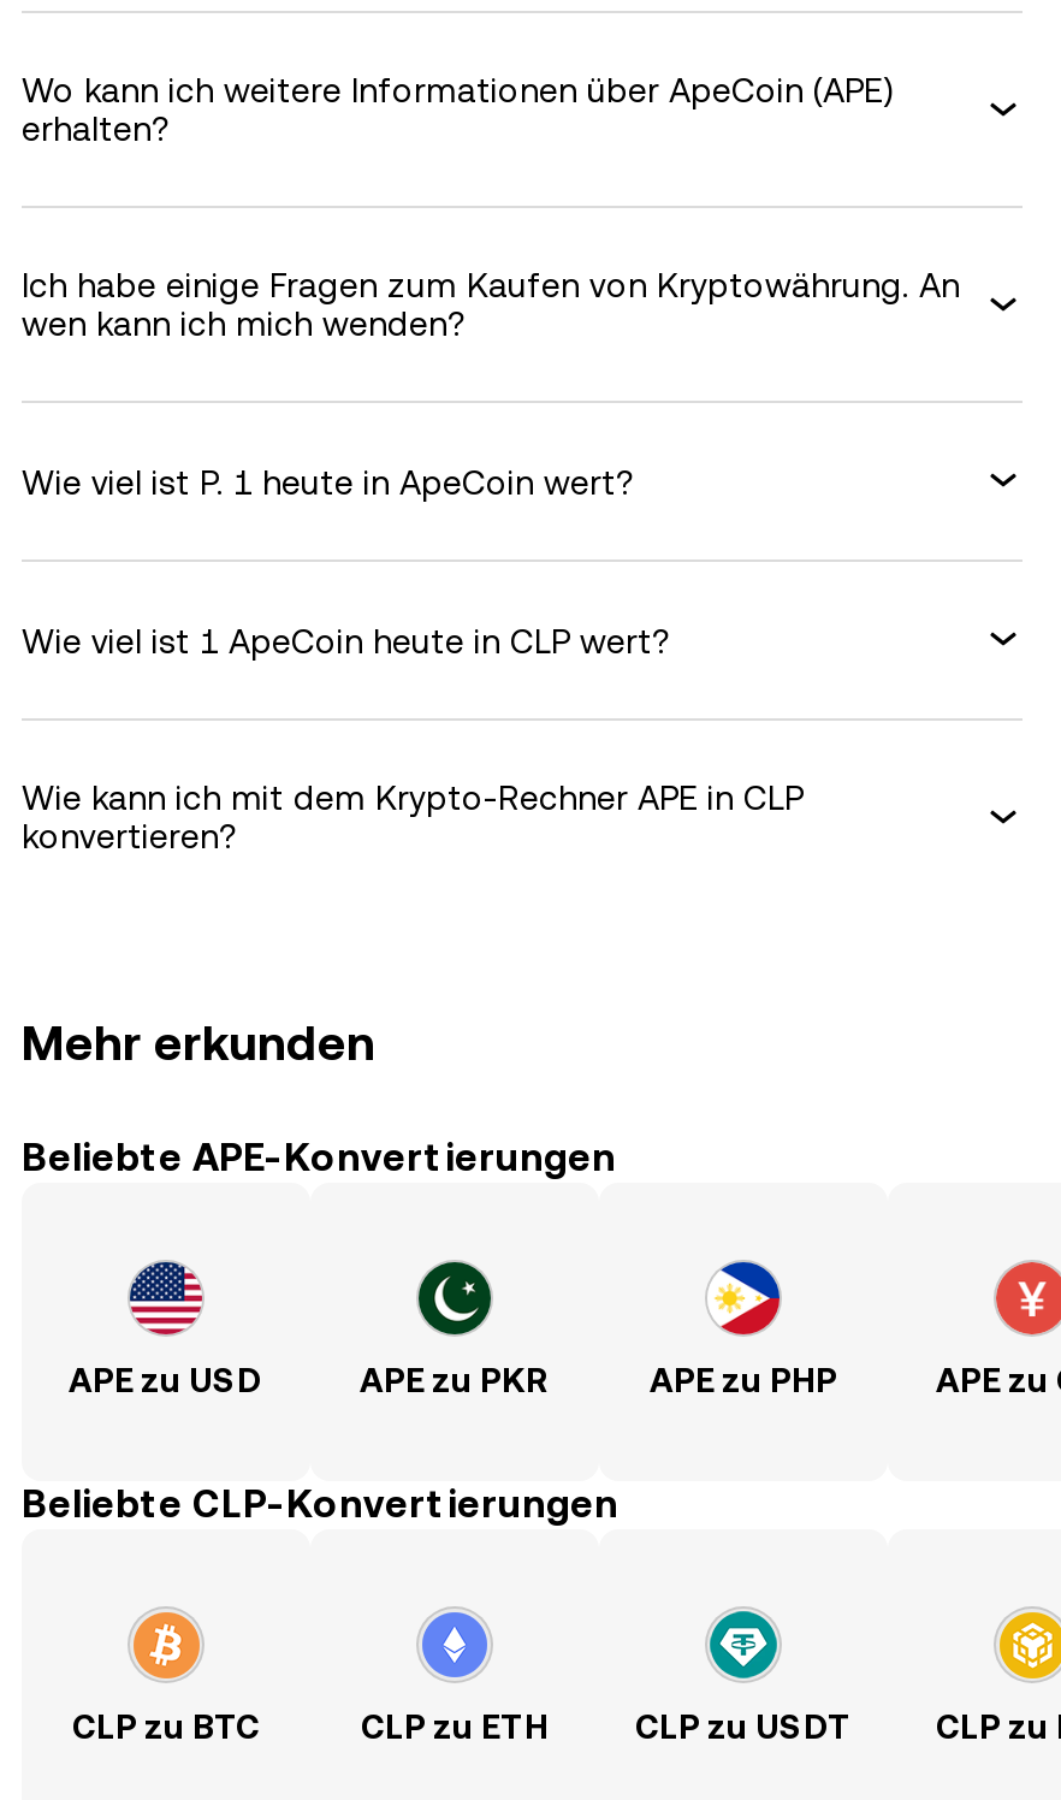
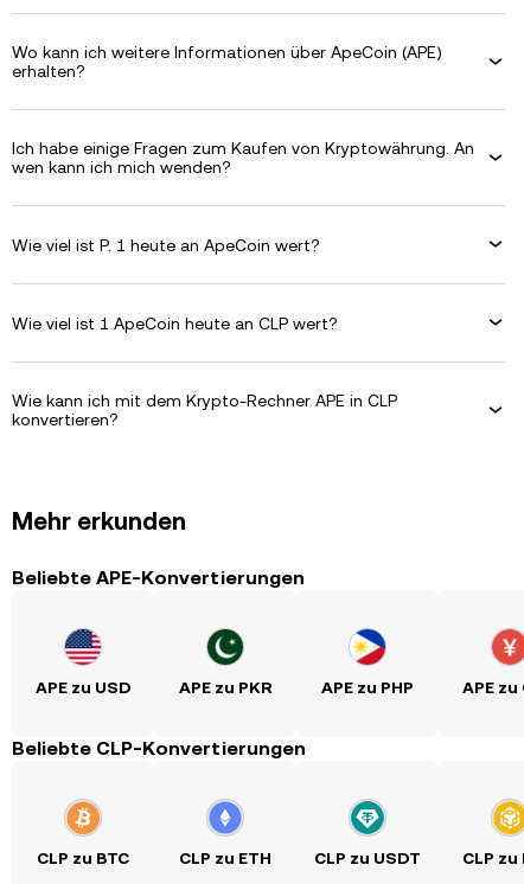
[22,462,635,501] Wie viel ist P. 1 heute in ApeCoin wert? -> [12,235,320,254] Wie viel ist P. 1 heute an ApeCoin wert?
[22,621,671,659] Wie viel ist 1 ApeCoin heute in CLP wert? -> [12,313,338,332] Wie viel ist 1 ApeCoin heute an CLP wert?

